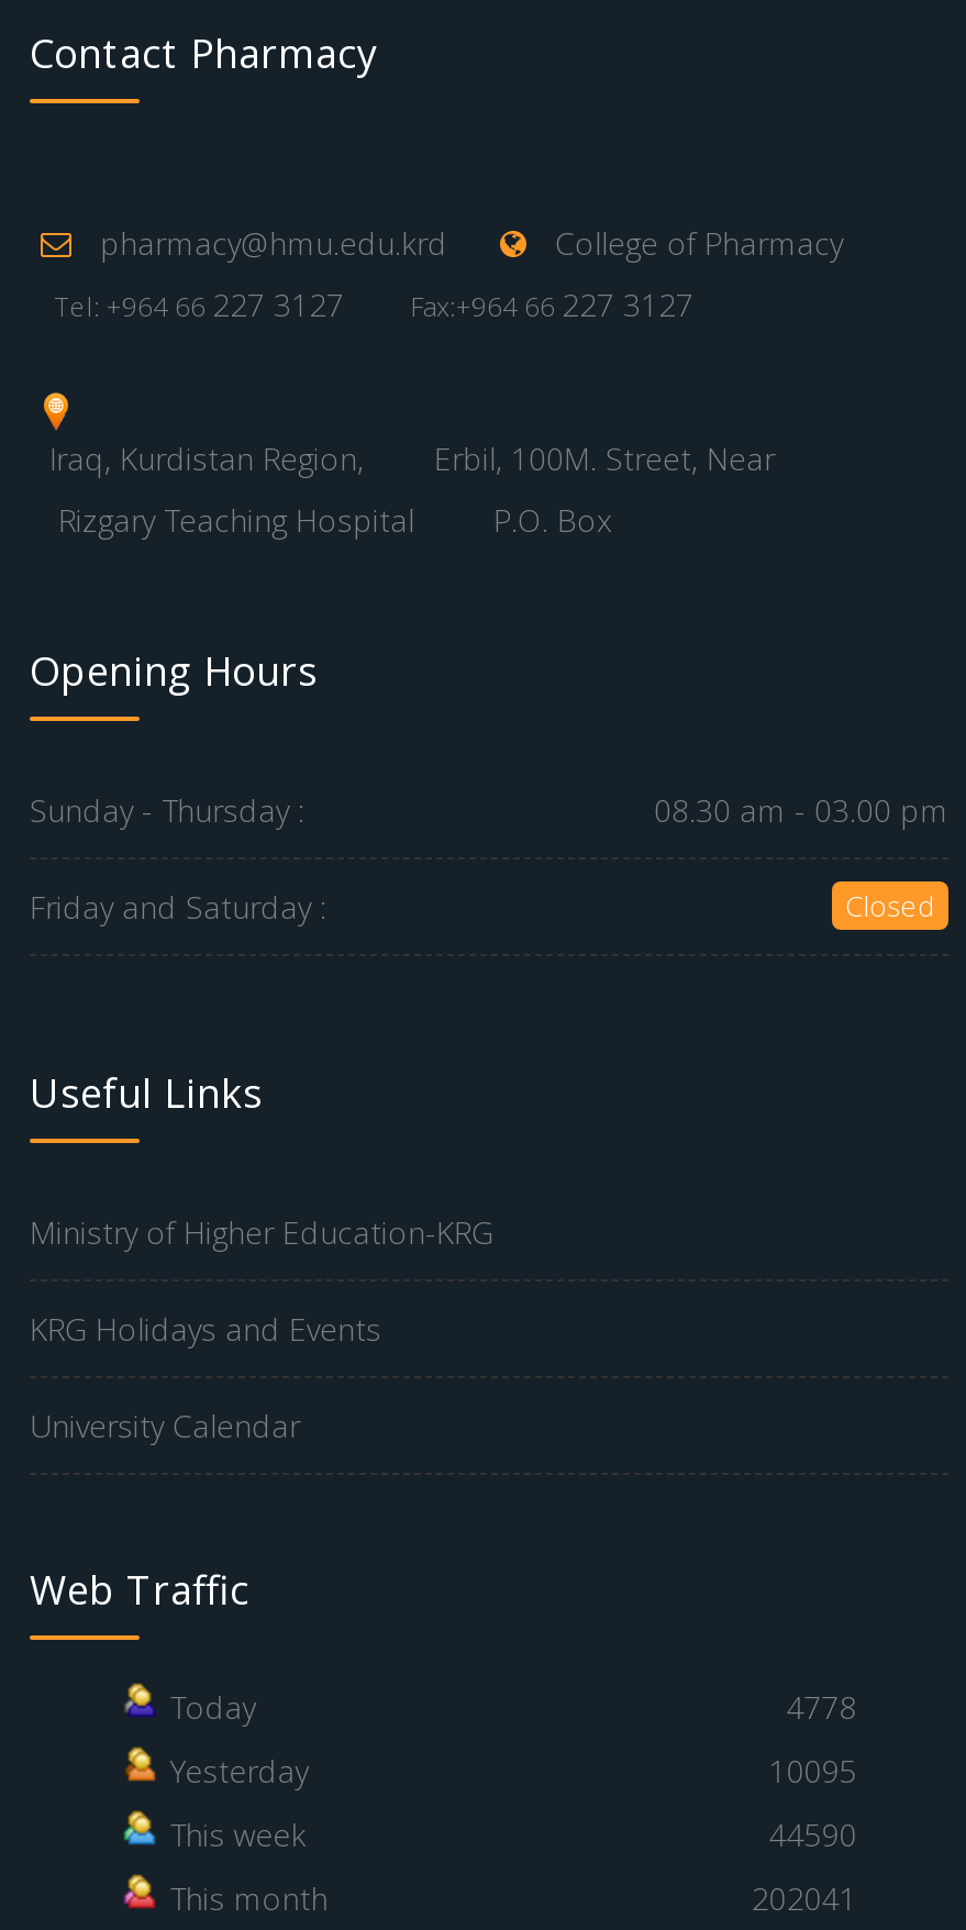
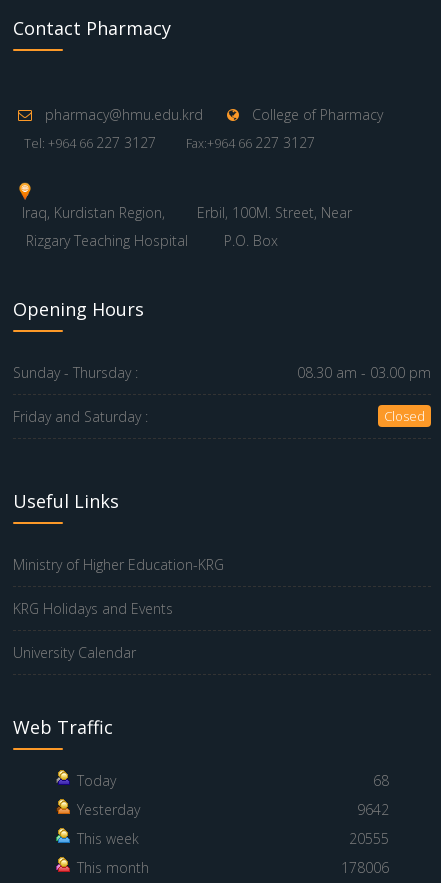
[786,1686,857,1727] 4778 -> [373,771,389,790] 68
[769,1749,857,1791] 10095 -> [357,800,389,819] 9642
[769,1813,857,1855] 44590 -> [349,829,389,848] 20555
[751,1877,857,1919] 202041 -> [341,858,389,877] 178006

